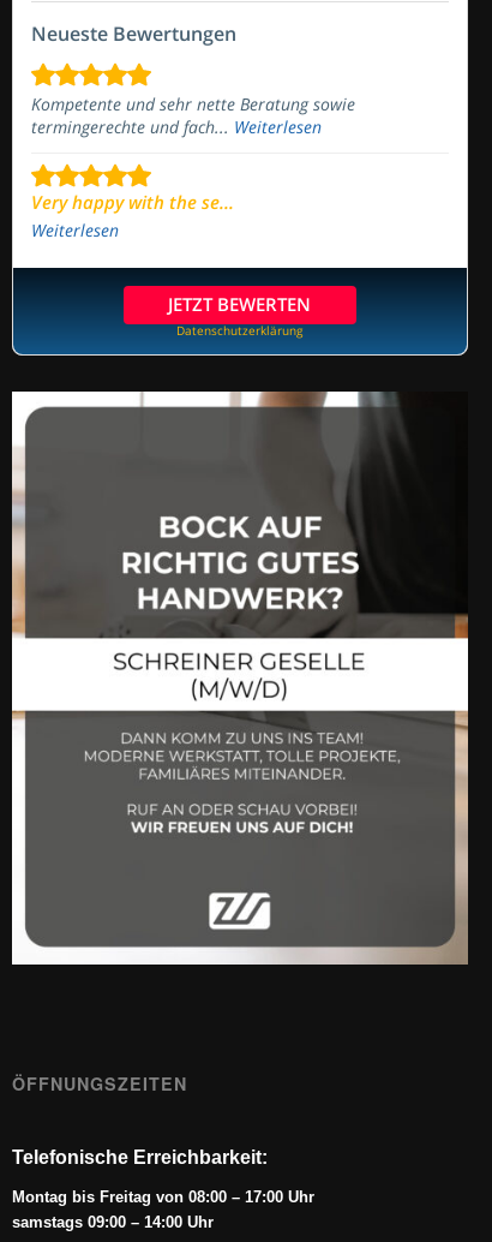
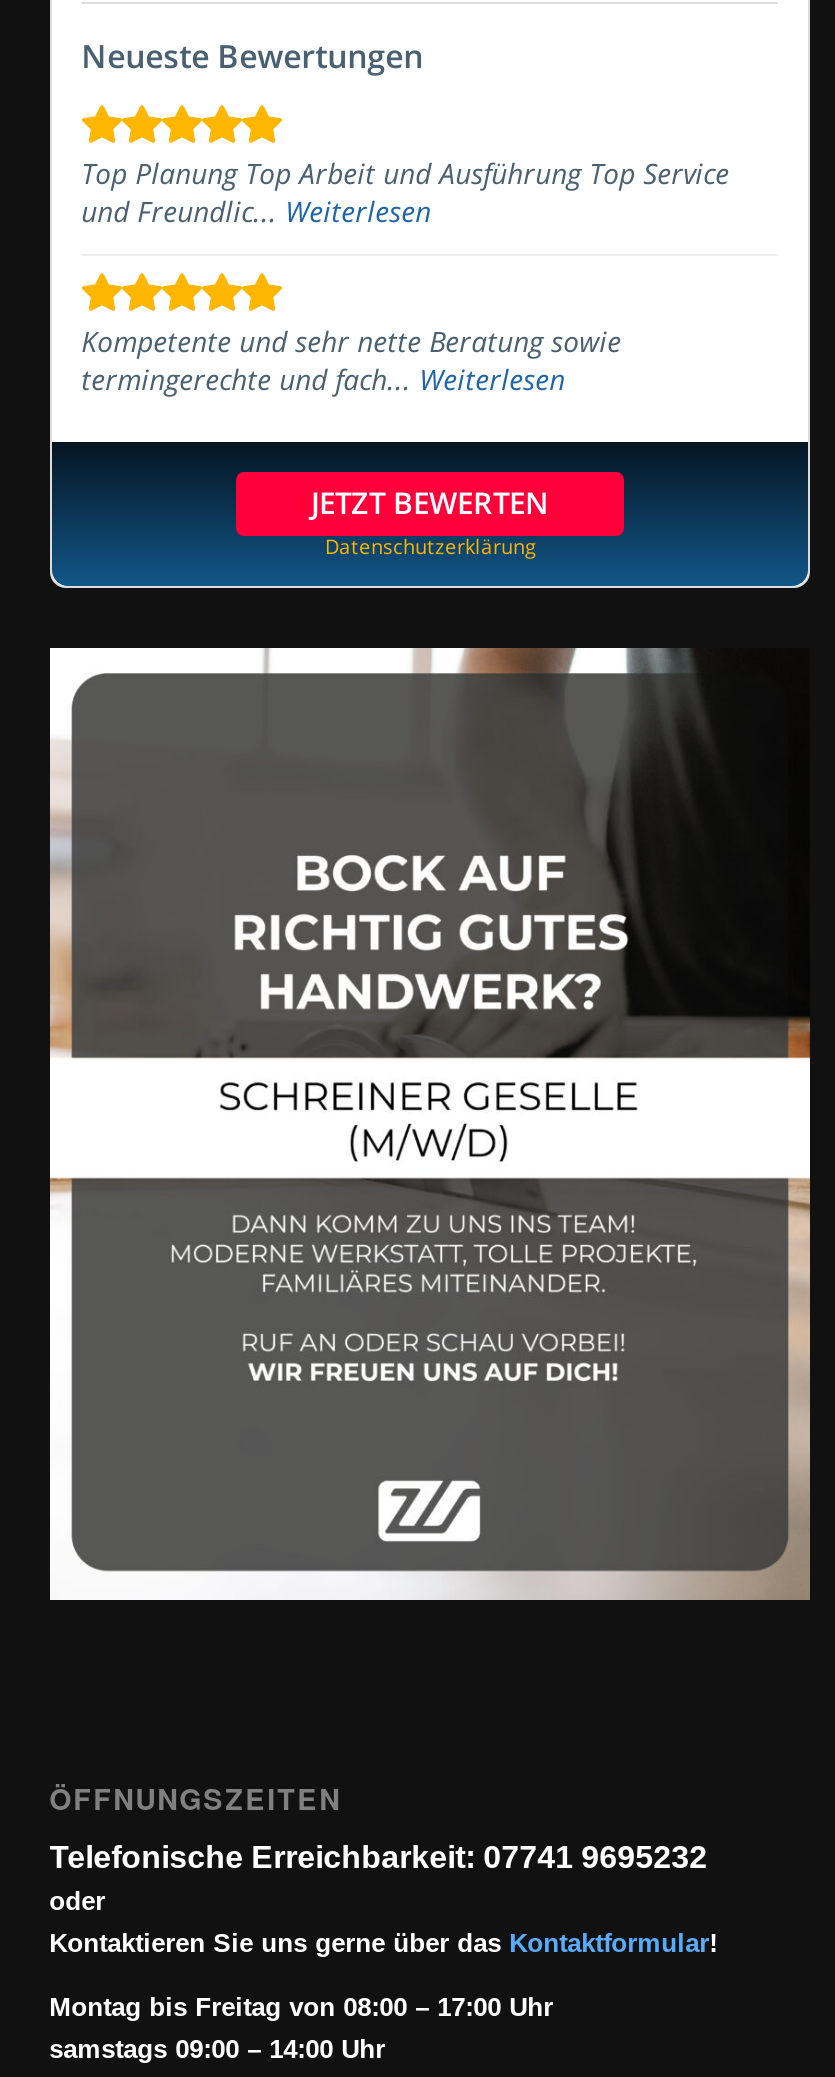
none -> [81,154,729,230] Top Planung Top Arbeit und Ausführung Top Service | und Freundlic... Weiterlesen
moved [31,93,355,138] -> [81,322,621,398]: Kompetente und sehr nette Beratung sowie | termingerechte und fach... Weiterlesen
[31,190,234,242] Very happy with the se... | Weiterlesen -> none
[12,1147,267,1167] Telefonische Erreichbarkeit: -> [49,1841,717,1959] Telefonische Erreichbarkeit: 07741 9695232 | oder | Kontaktieren Sie uns gerne über das Kontaktformular!

